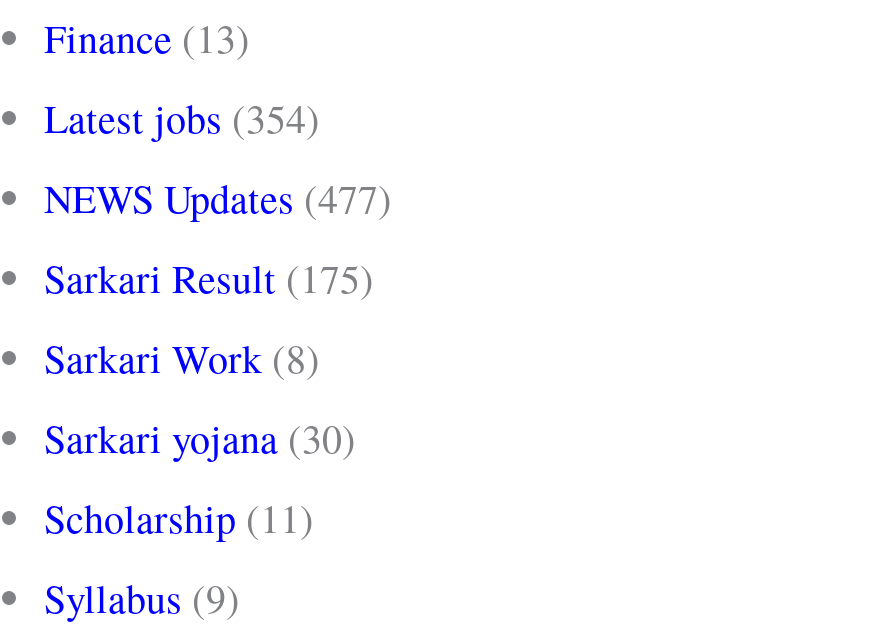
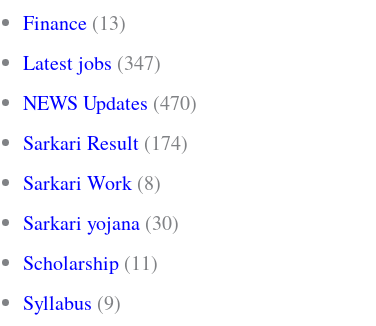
[44,92,320,146] Latest jobs (354) -> [23,49,161,76] Latest jobs (347)
[44,172,392,226] NEWS Updates (477) -> [23,89,197,116] NEWS Updates (470)
[44,252,374,306] Sarkari Result (175) -> [23,129,188,156] Sarkari Result (174)

